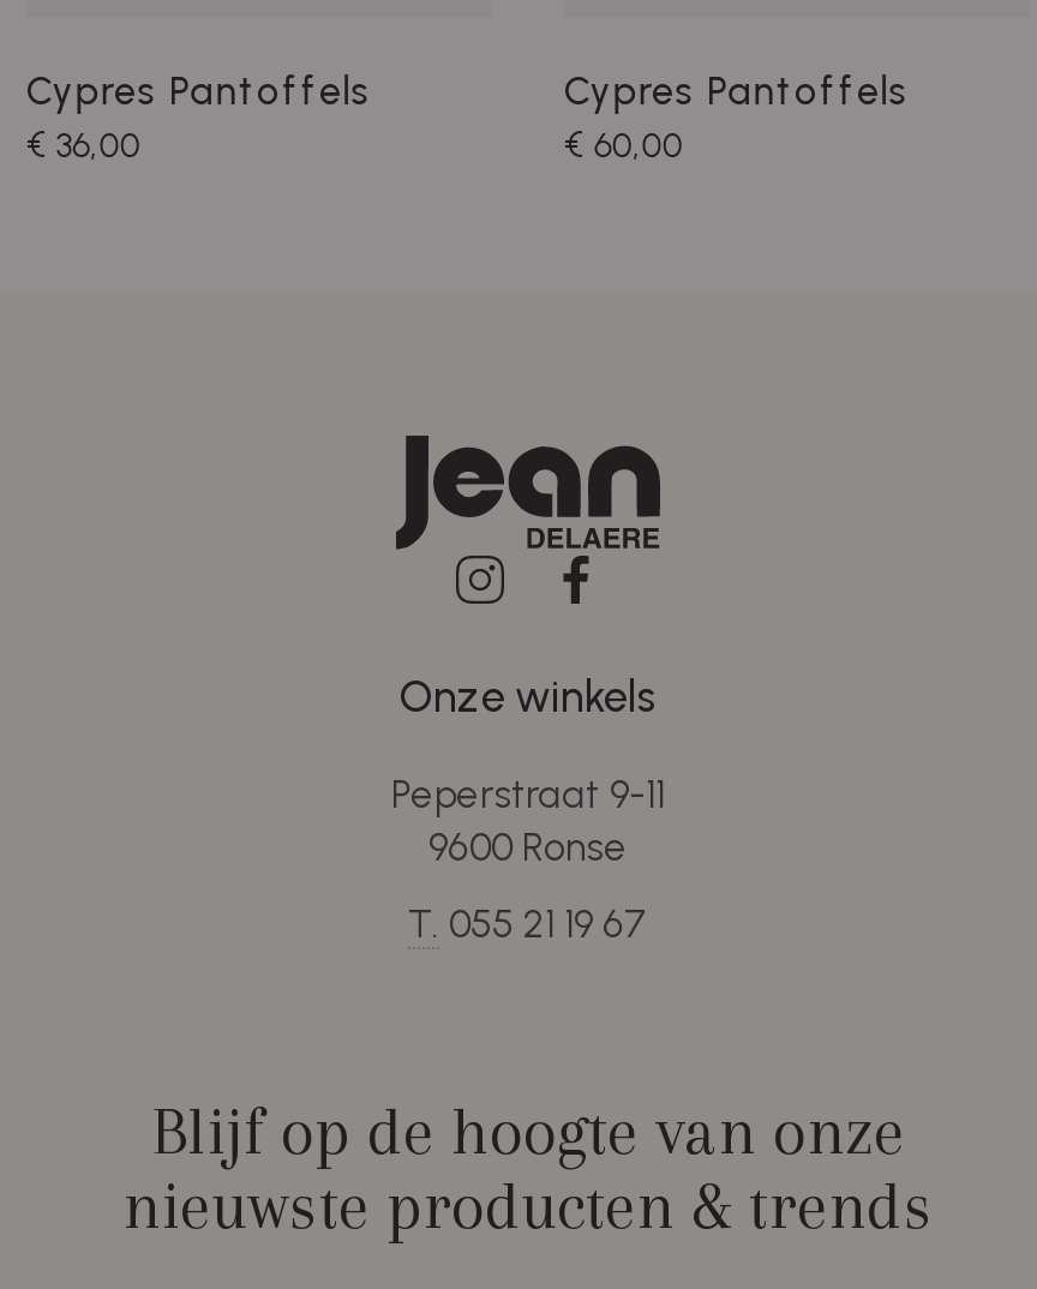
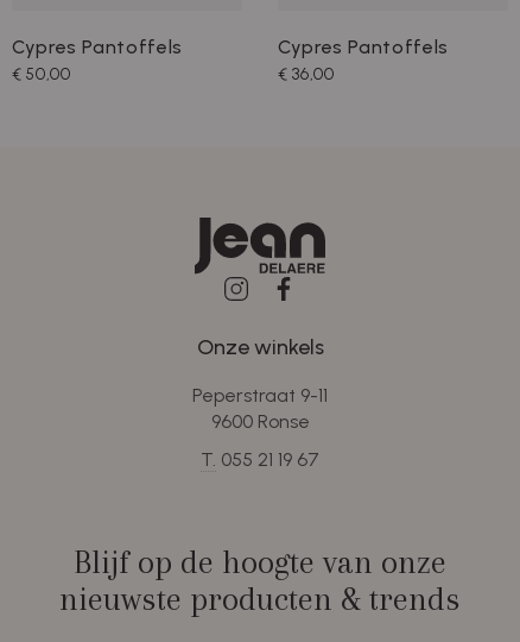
[26,126,140,167] € 36,00 -> [12,64,71,84] € 50,00
[564,126,683,167] € 60,00 -> [278,64,334,84] € 36,00

